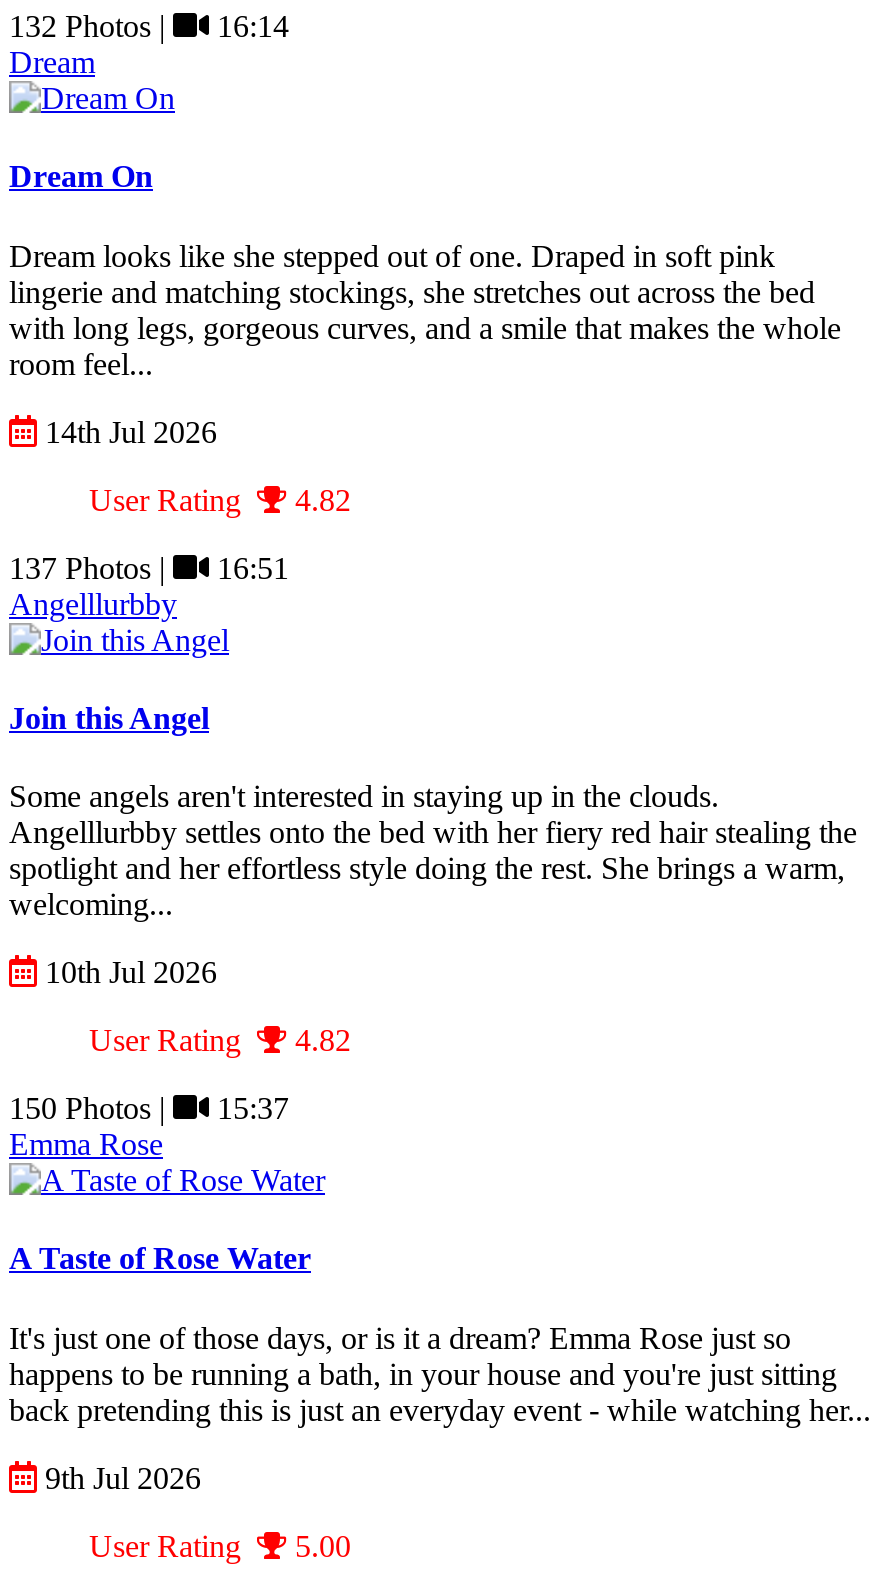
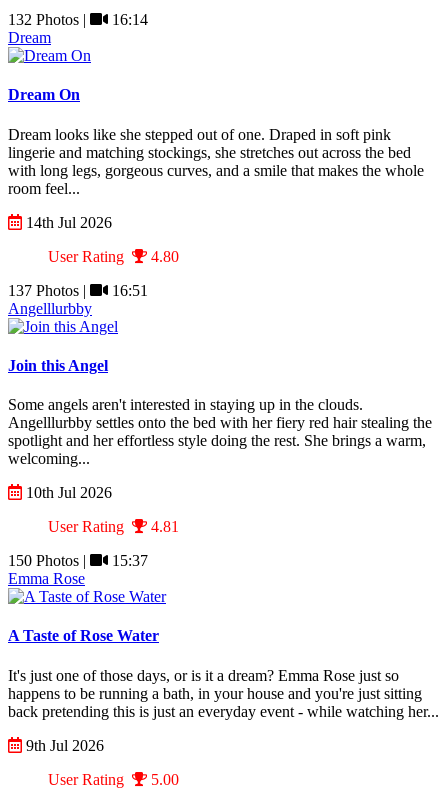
[89,482,351,516] User Rating 4.82 -> [48,248,179,265] User Rating 4.80
[89,1023,351,1057] User Rating 4.82 -> [48,518,179,535] User Rating 4.81

